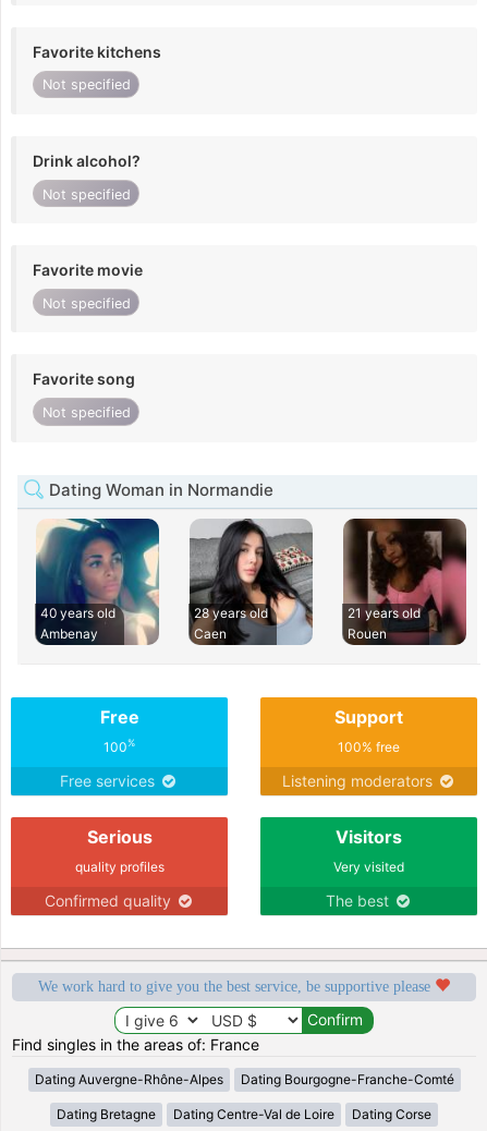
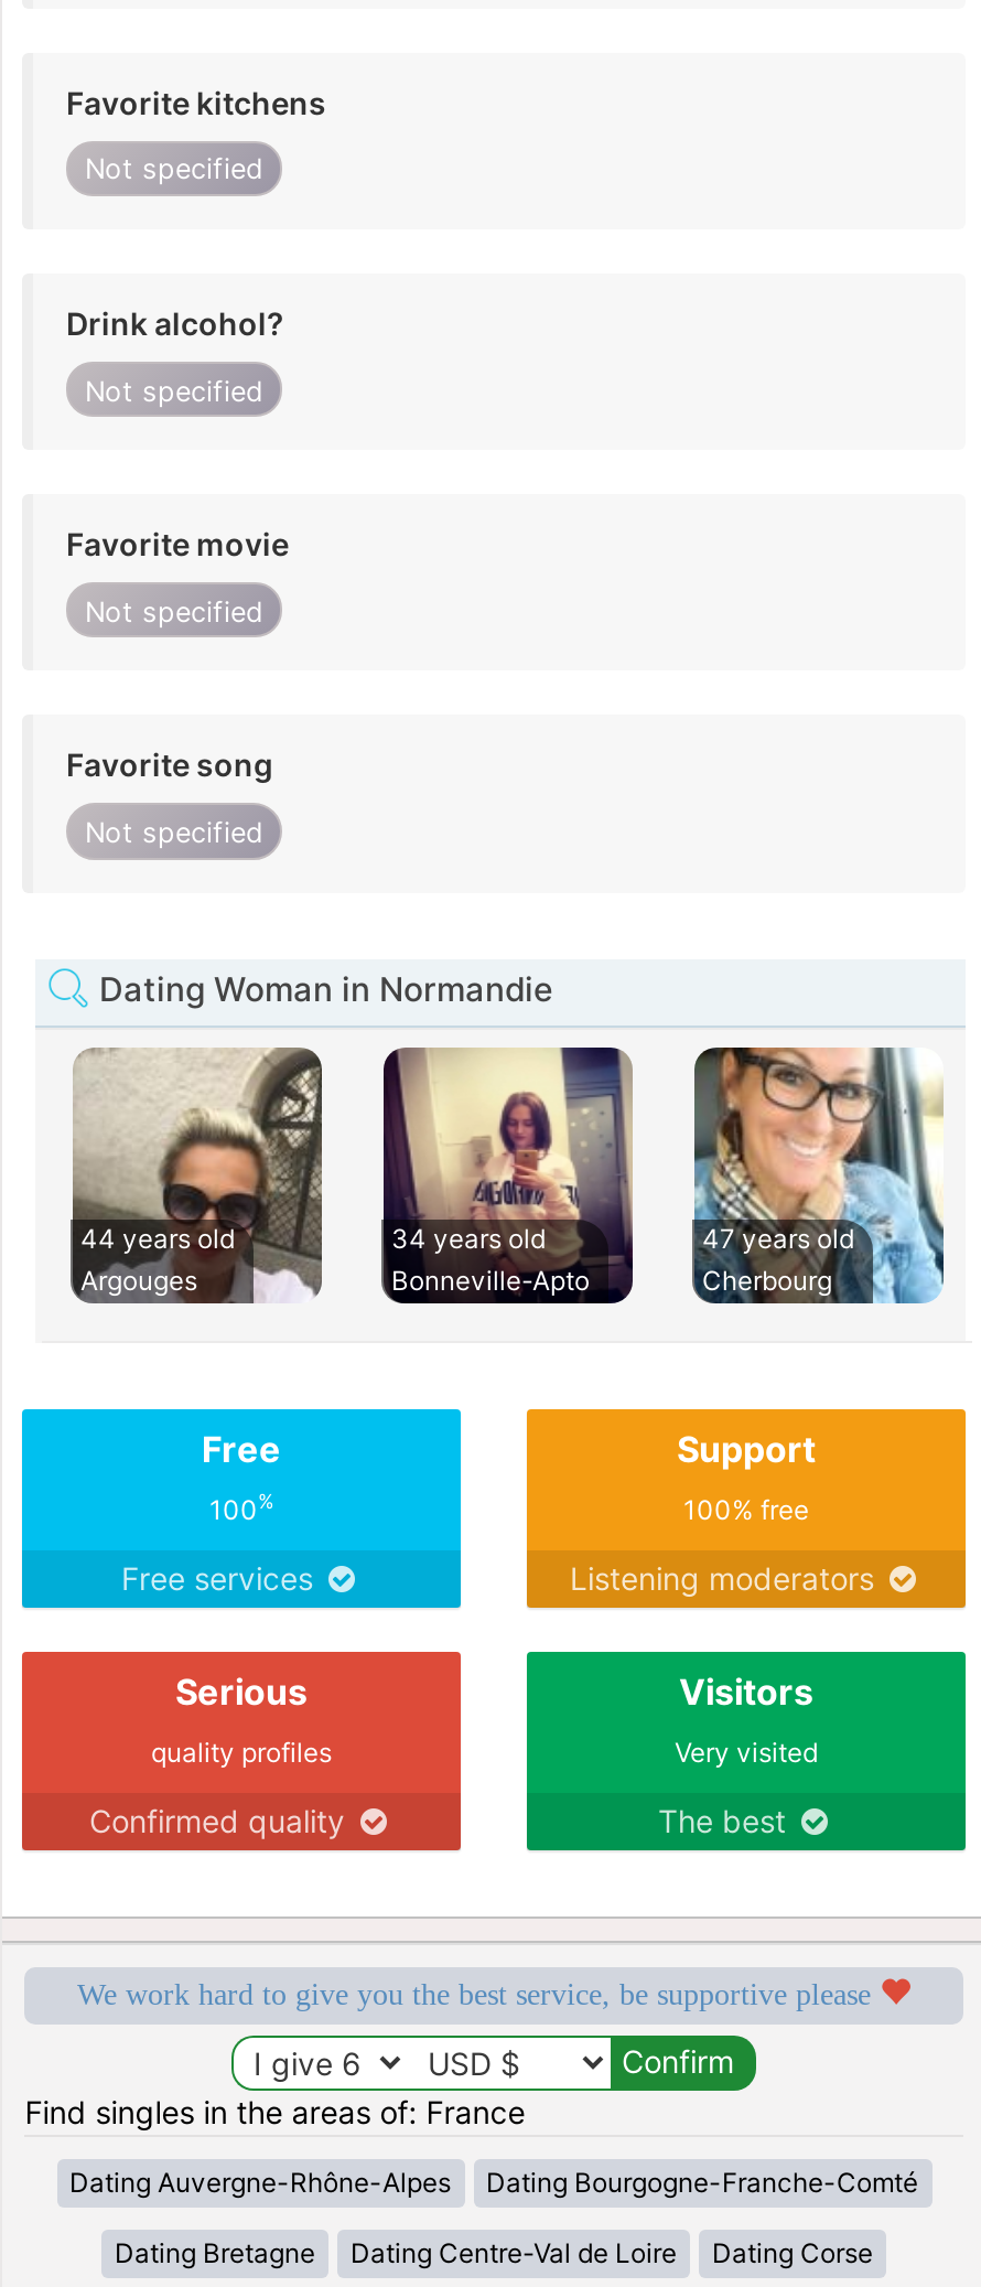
[35,518,159,645] [image] | 40 years old | Ambenay -> [71,1048,324,1303] [image] | 44 years old | Argouges
[190,518,314,642] [image] | 28 years old | Caen -> [381,1048,635,1301] [image] | 34 years old | Bonneville-Apto
[343,518,467,646] [image] | 21 years old | Rouen -> [694,1045,946,1306] [image] | 47 years old | Cherbourg

